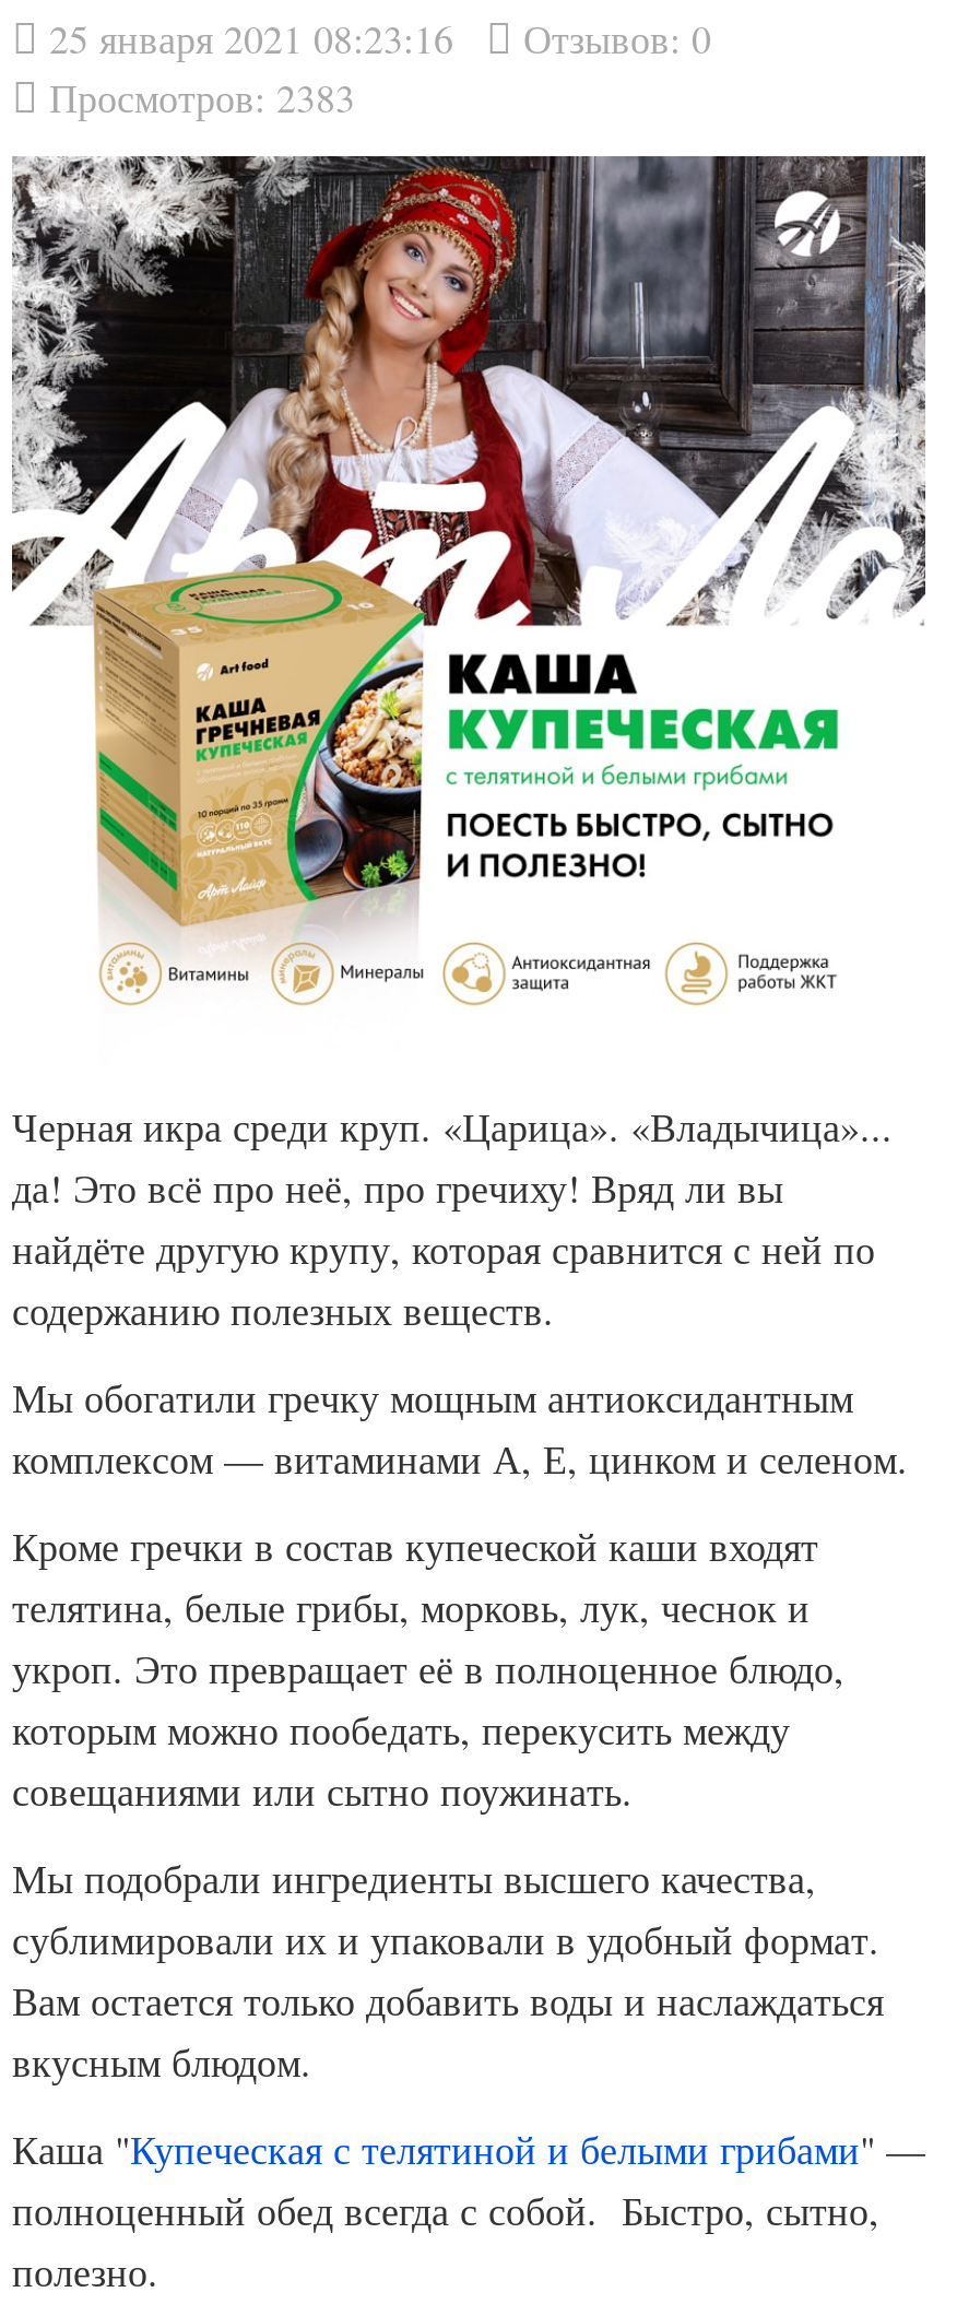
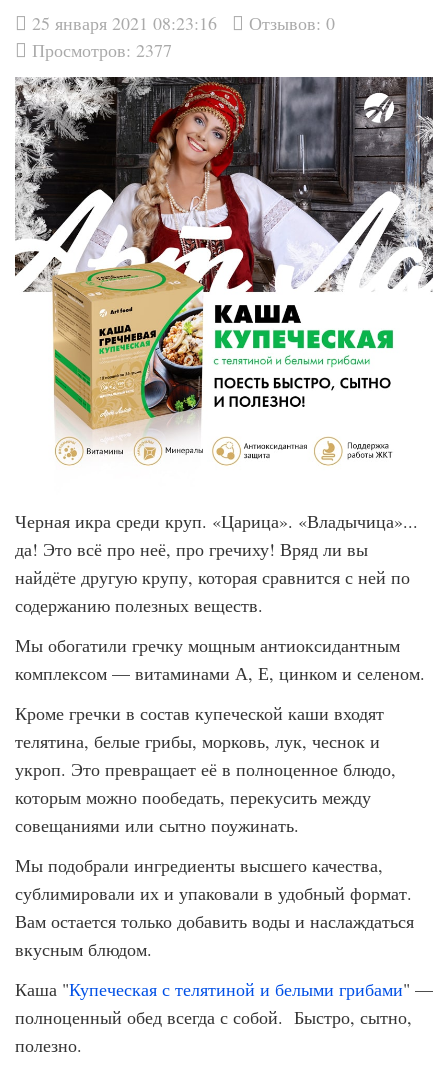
[49,71,355,123] Просмотров: 2383 -> [32,38,172,62] Просмотров: 2377

